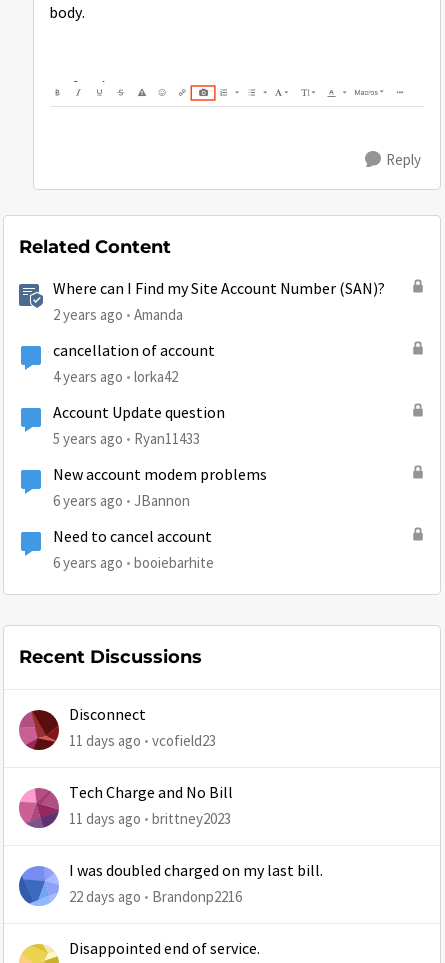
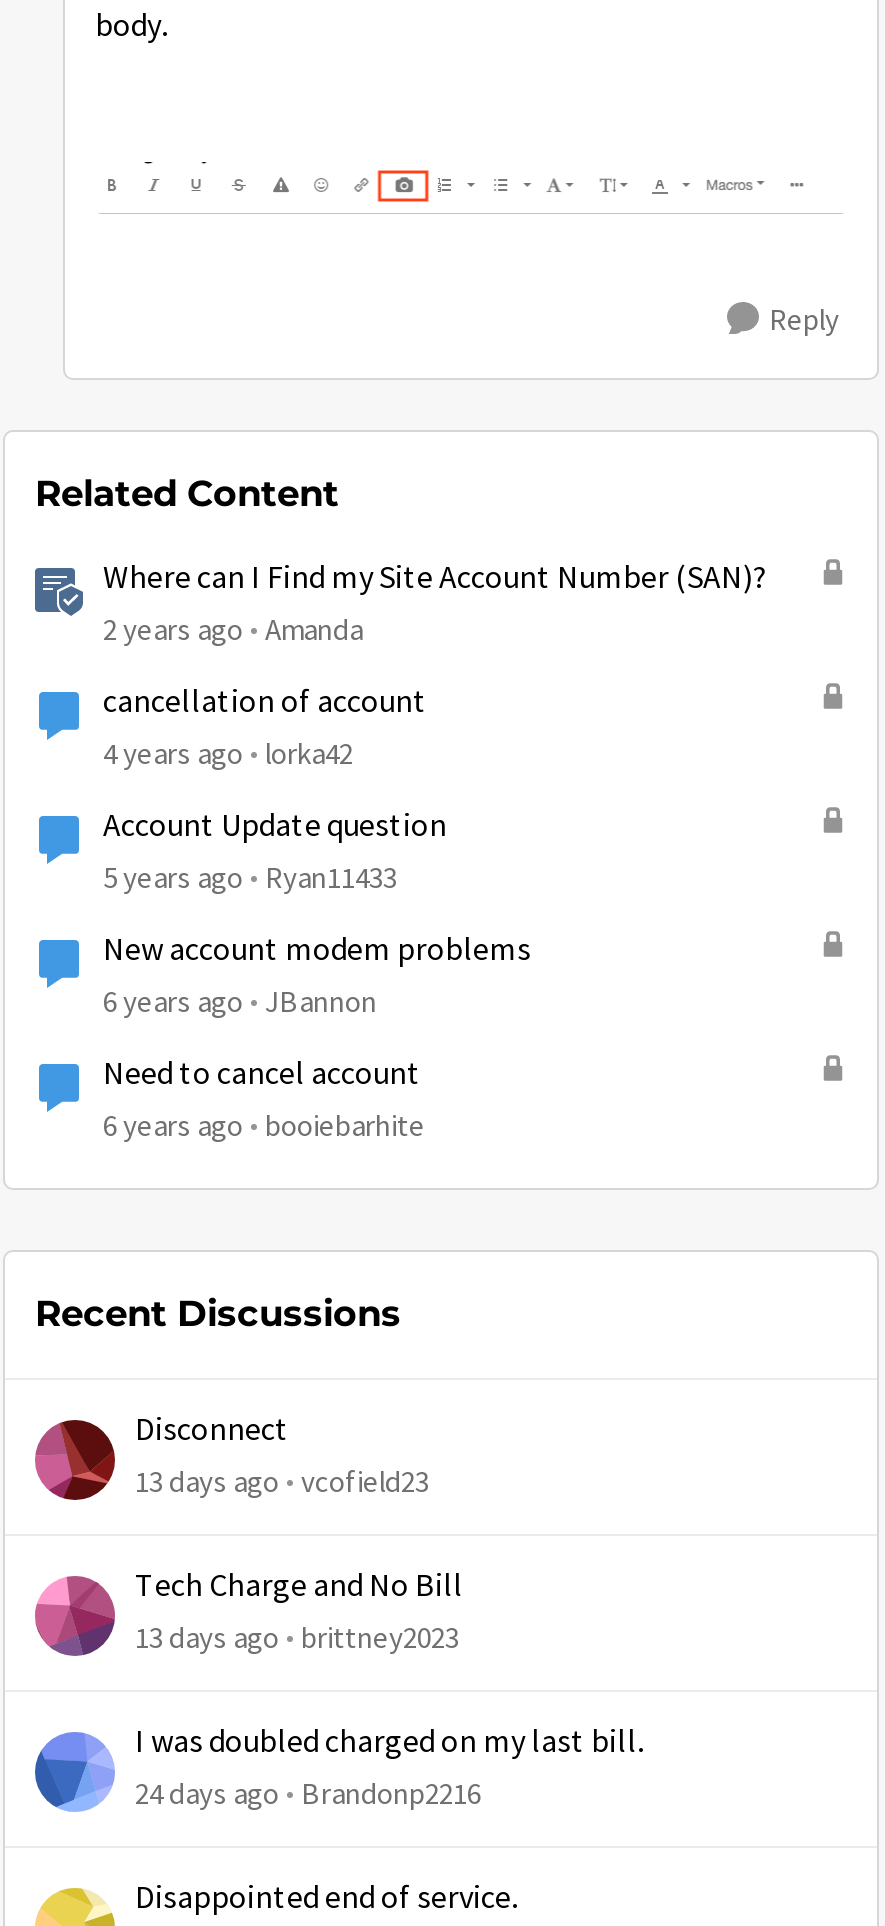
[69,731,216,750] 11 days ago vcofield23 -> [135,1462,429,1500] 13 days ago vcofield23
[69,809,231,828] 11 days ago brittney2023 -> [135,1618,459,1656] 13 days ago brittney2023
[69,887,242,906] 22 days ago Brandonp2216 -> [135,1774,481,1812] 24 days ago Brandonp2216

